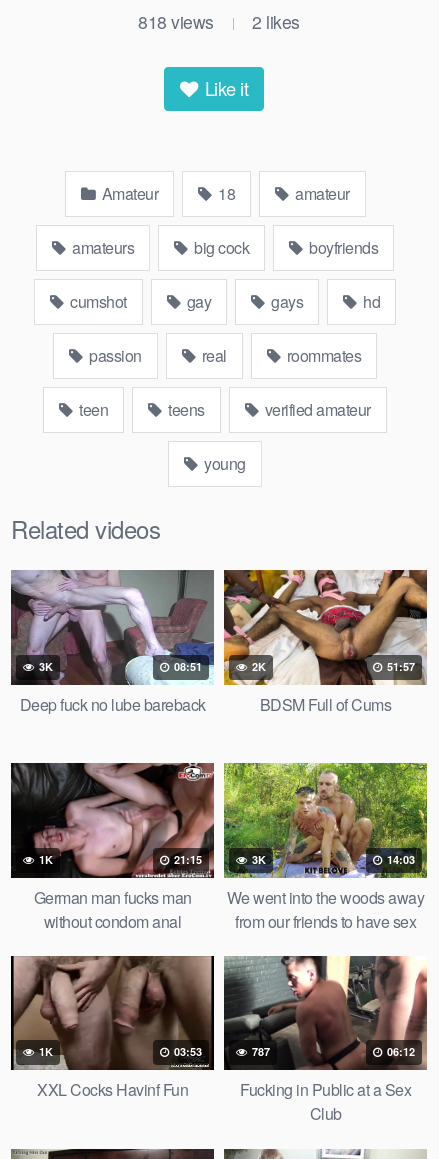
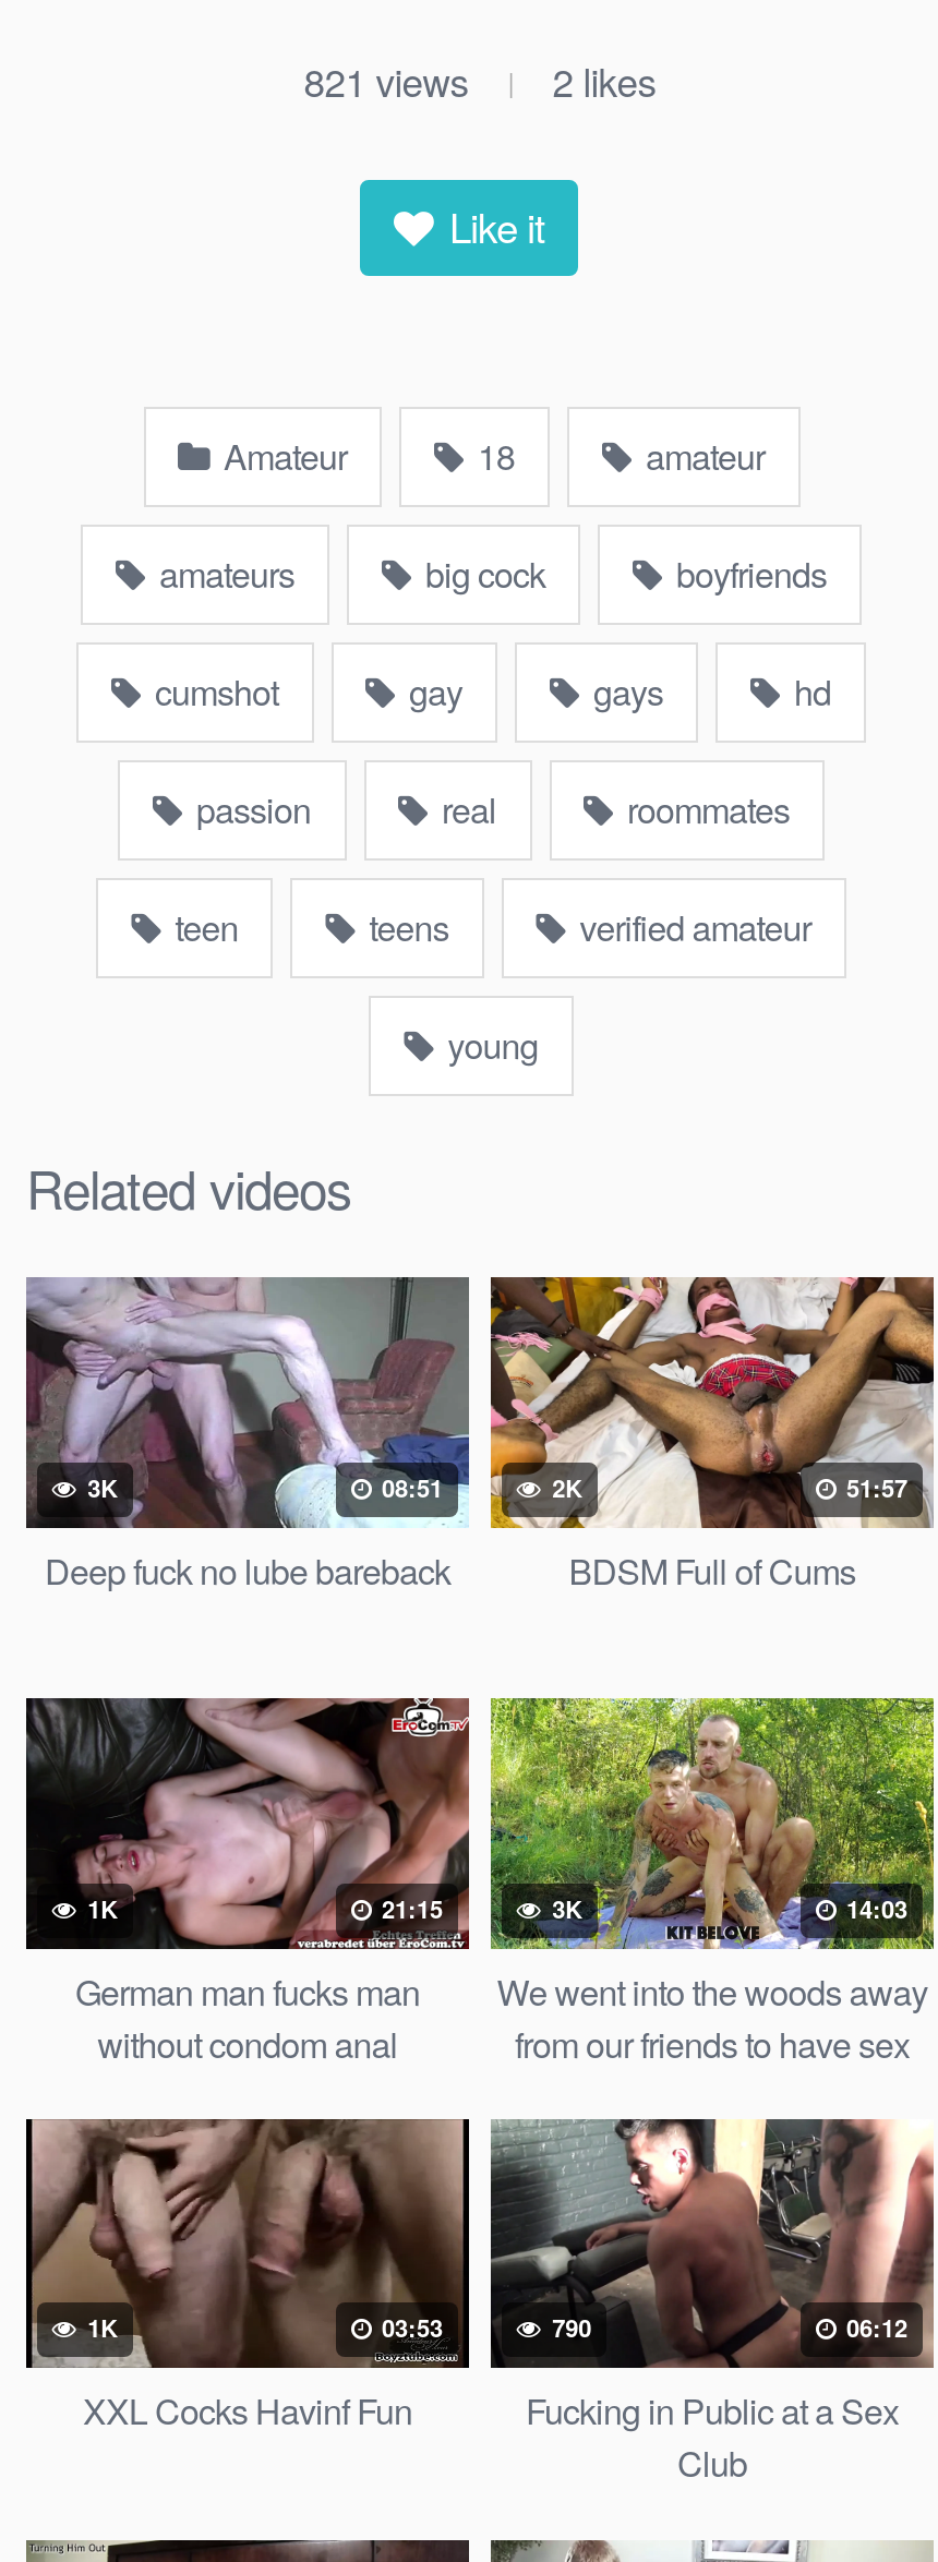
[138,9,214,34] 818 views -> [304,53,469,108] 821 views
[249,1044,270,1059] 787 -> [546,2312,591,2345] 790

